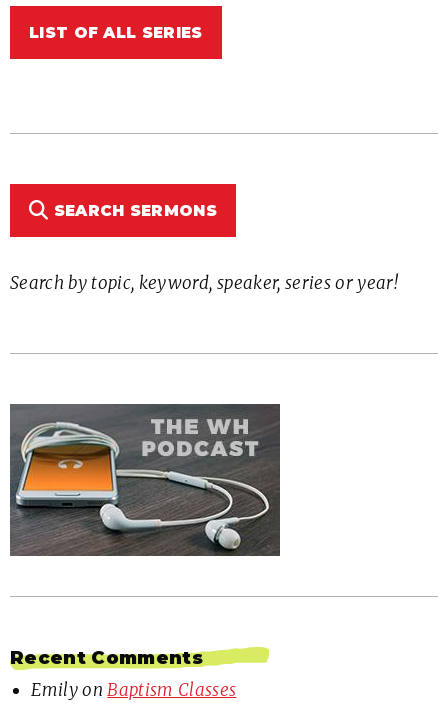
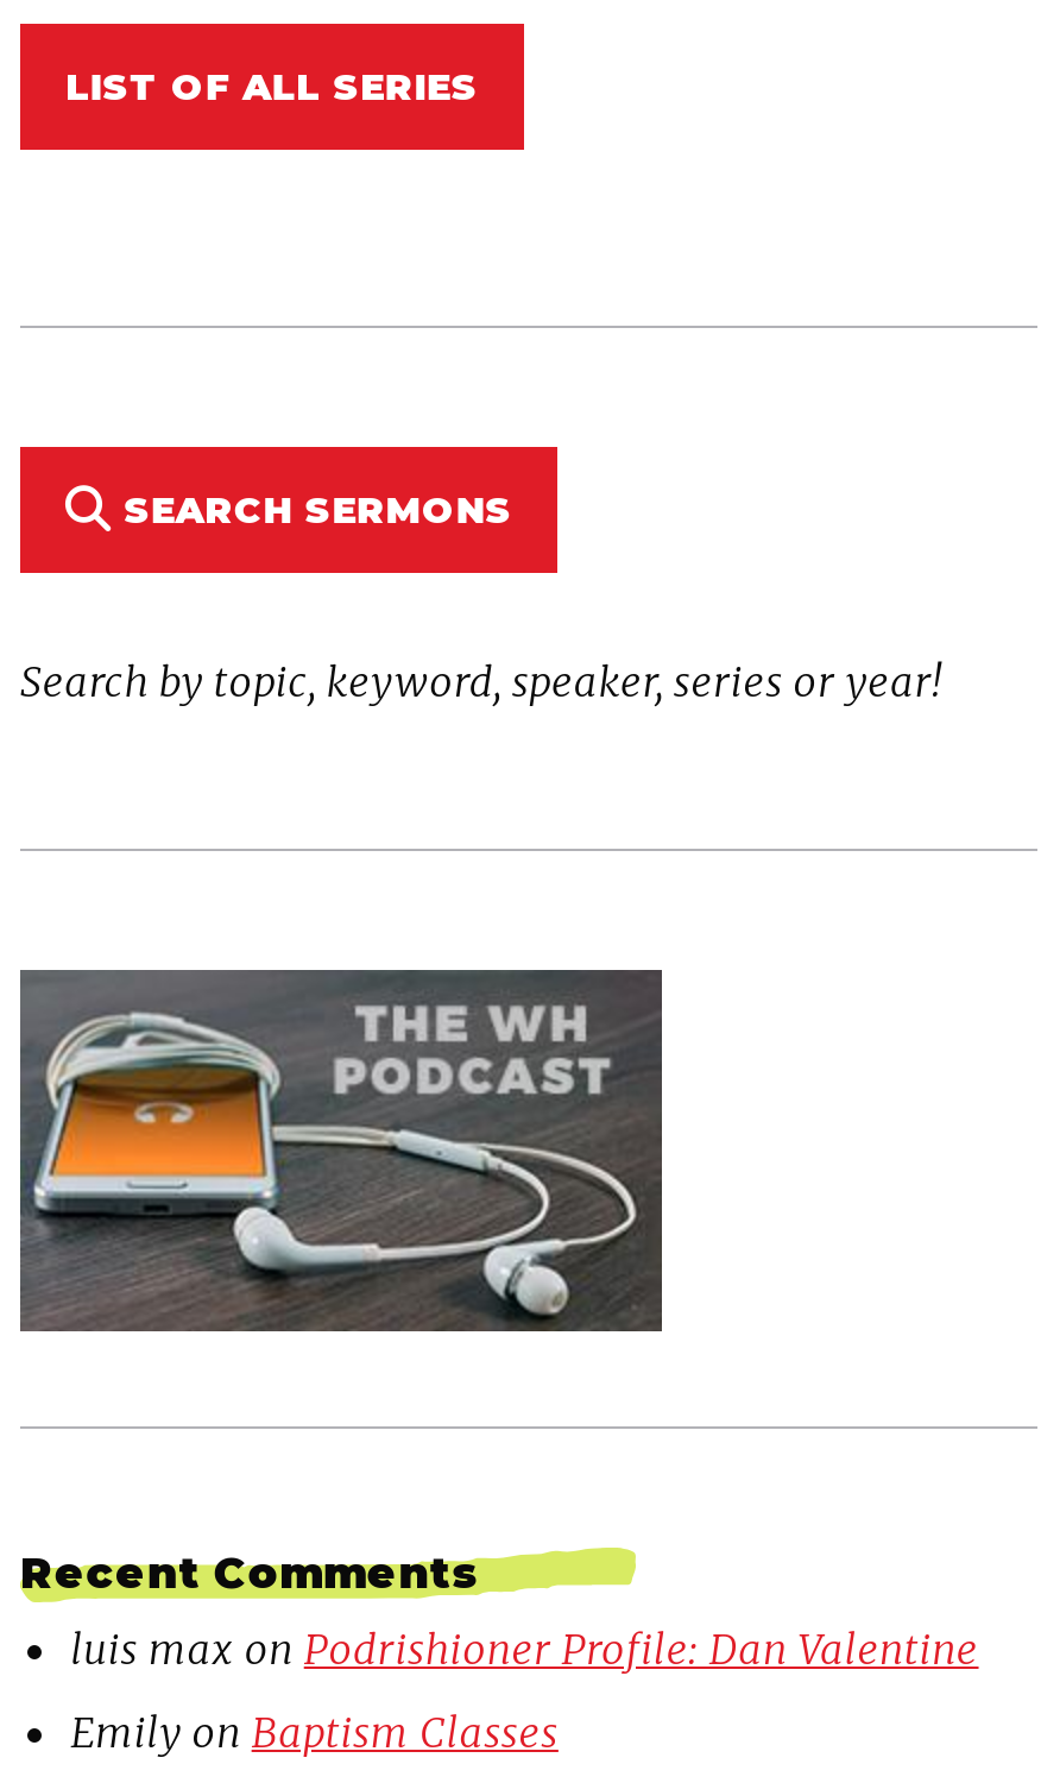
none -> [71,1624,979,1676] luis max on Podrishioner Profile: Dan Valentine

